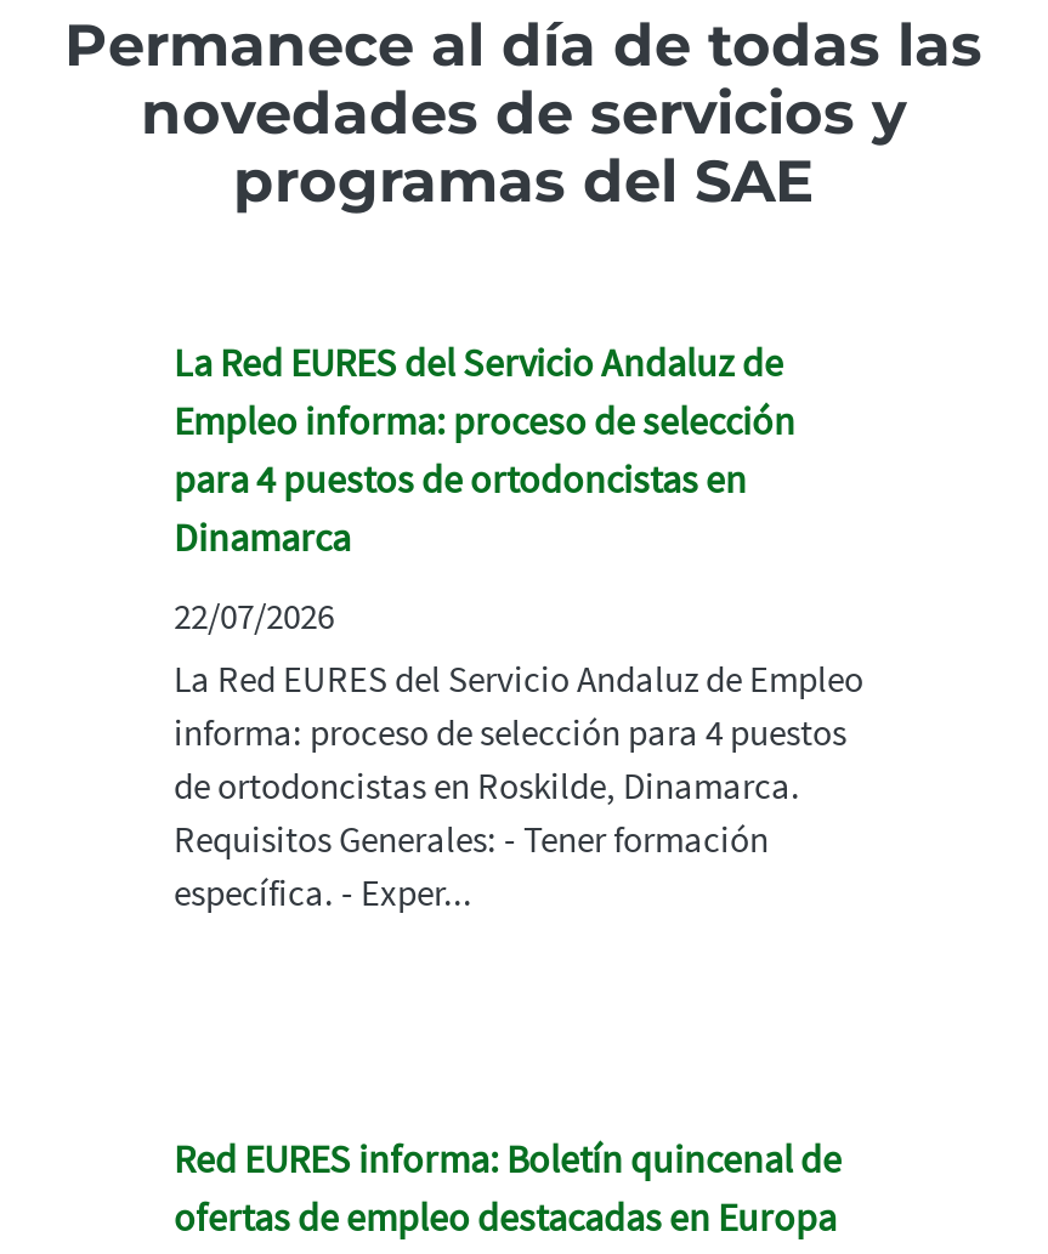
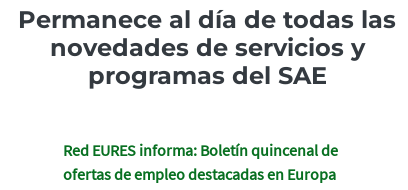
[174,338,863,916] La Red EURES del Servicio Andaluz de | Empleo informa: proceso de selección | para 4 puestos de ortodoncistas en | Dinamarca | 22/07/2026 | La Red EURES del Servicio Andaluz de Empleo | informa: proceso de selección para 4 puestos | de ortodoncistas en Roskilde, Dinamarca. | Requisitos Generales: - Tener formación | específica. - Exper... -> none

